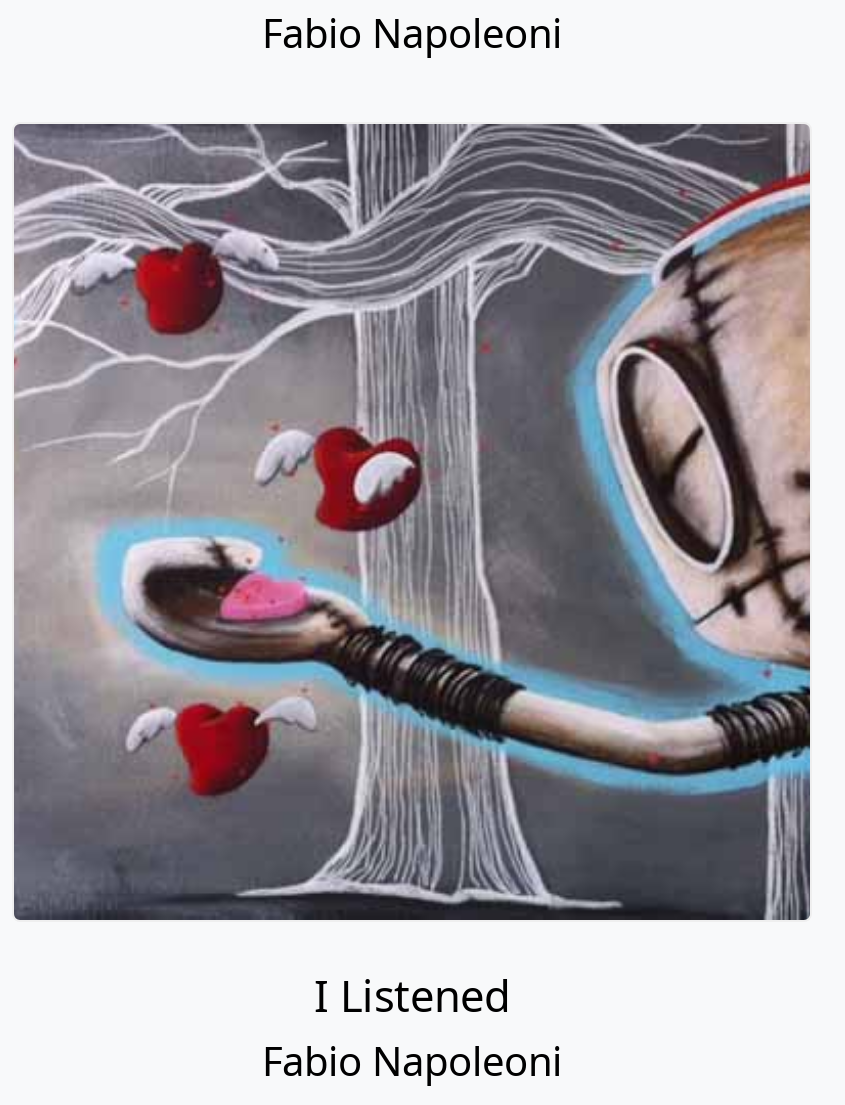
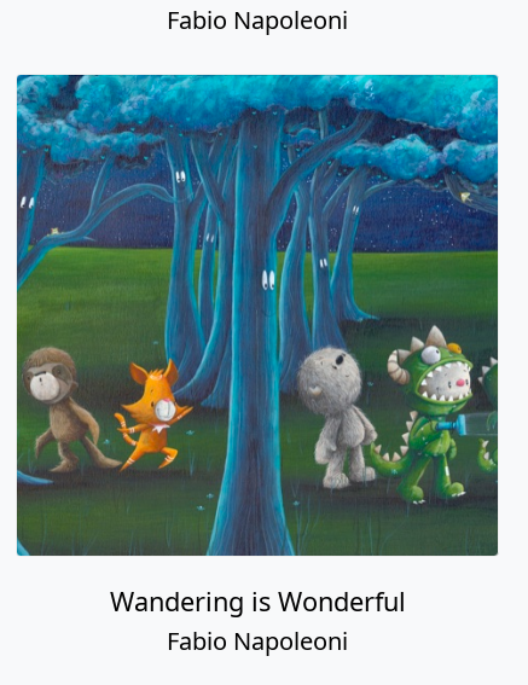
[12,122,812,1025] [image] | I Listened -> [16,74,499,619] [image] | Wandering is Wonderful

